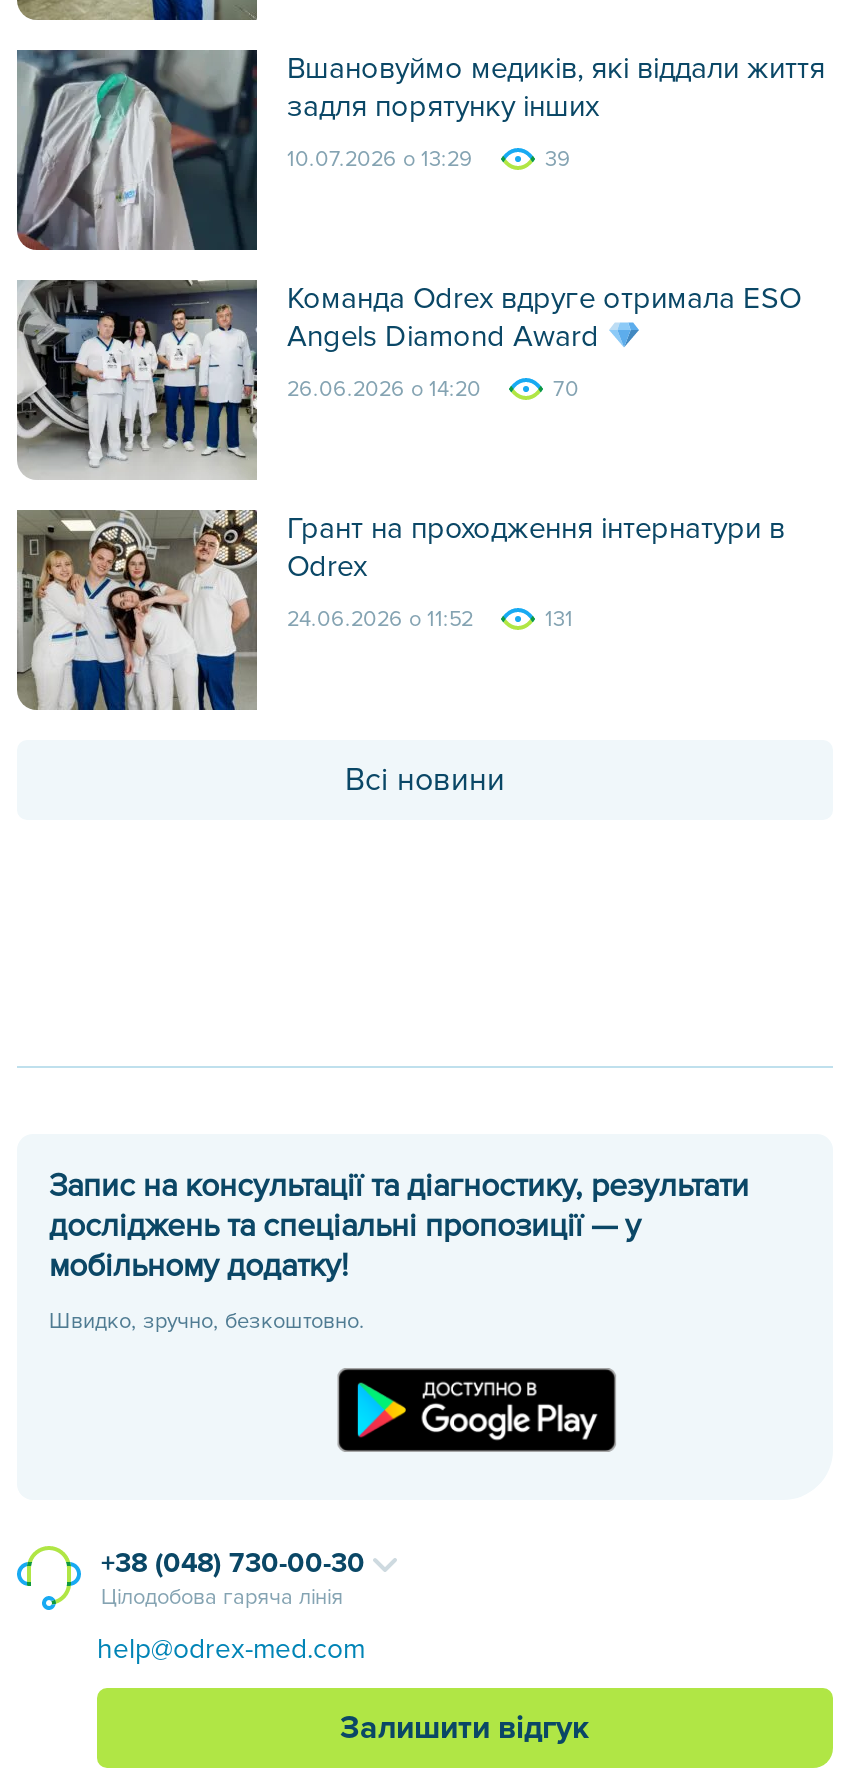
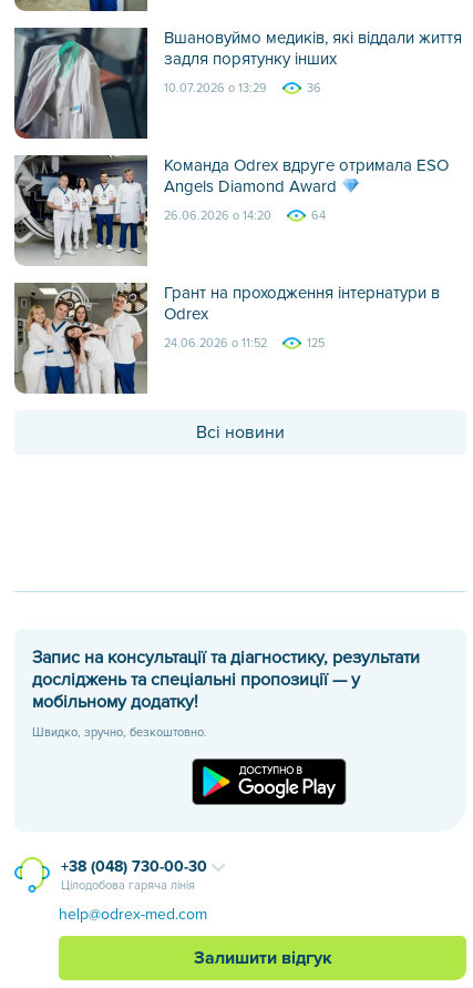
[545,147,571,173] 39 -> [307,82,321,96] 36
[553,377,579,403] 70 -> [311,209,326,223] 64
[545,607,573,633] 131 -> [307,337,325,351] 125

